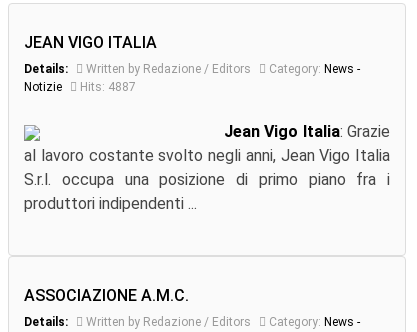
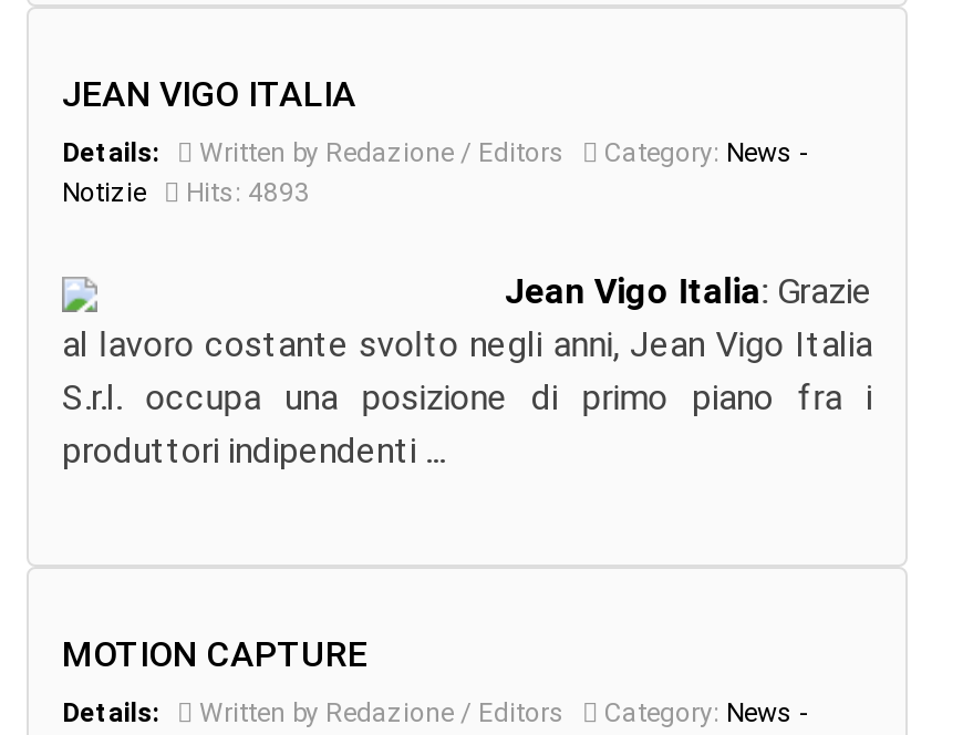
[24,80,136,94] Notizie Hits: 4887 -> [62,178,310,209] Notizie Hits: 4893
[24,286,189,305] ASSOCIAZIONE A.M.C. -> [62,634,367,676] MOTION CAPTURE

